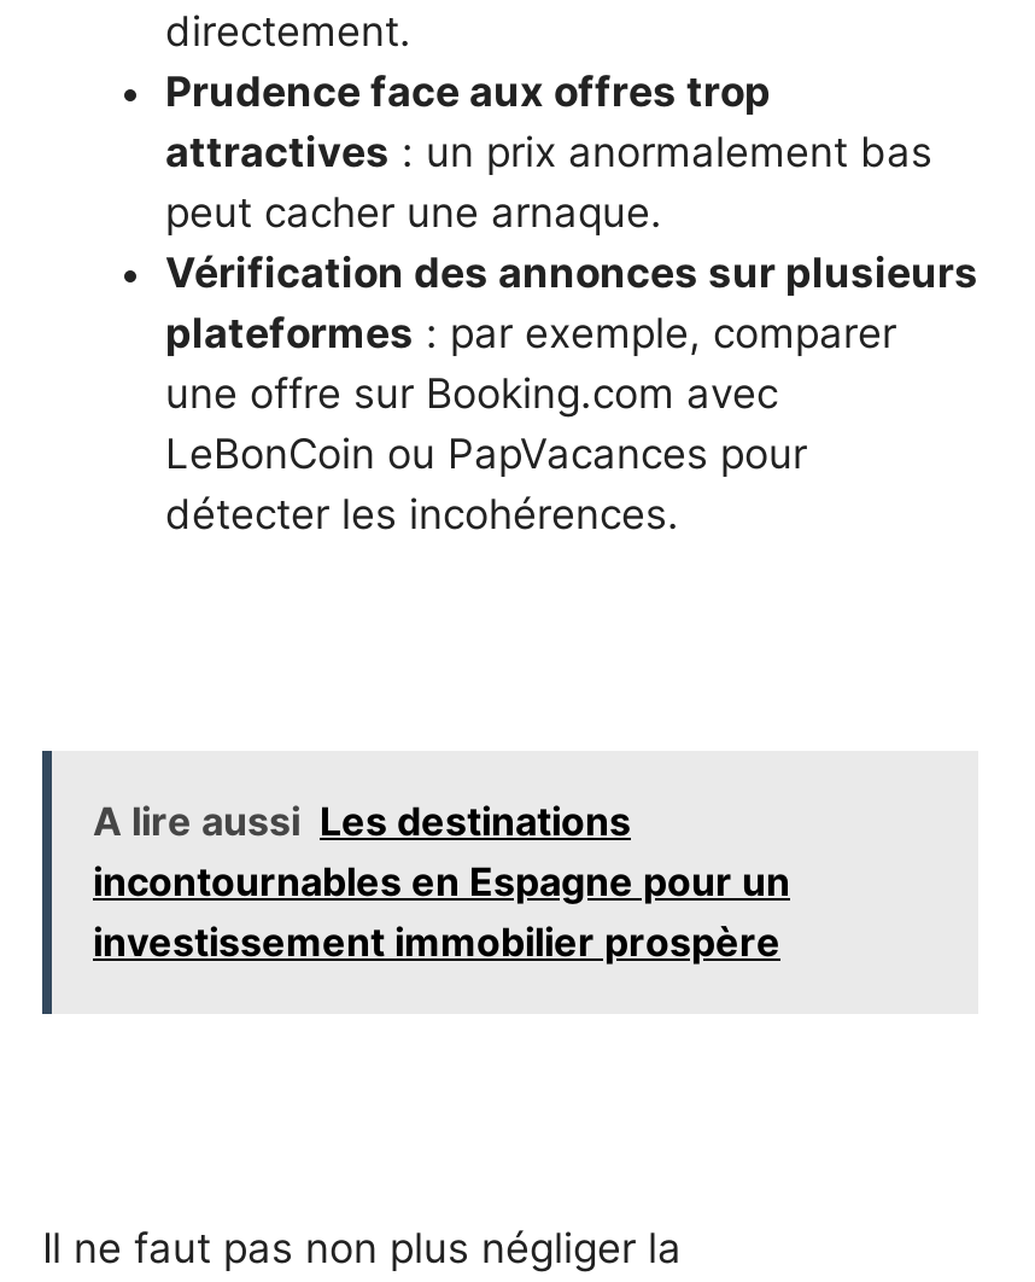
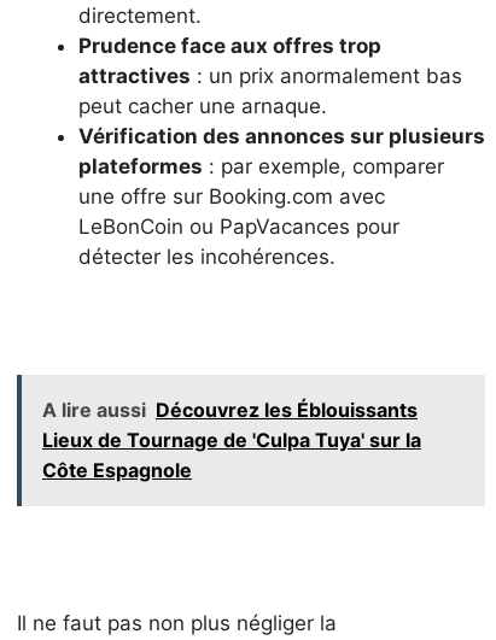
[93,797,790,966] A lire aussi Les destinations | incontournables en Espagne pour un | investissement immobilier prospère -> [42,398,421,482] A lire aussi Découvrez les Éblouissants | Lieux de Tournage de 'Culpa Tuya' sur la | Côte Espagnole

